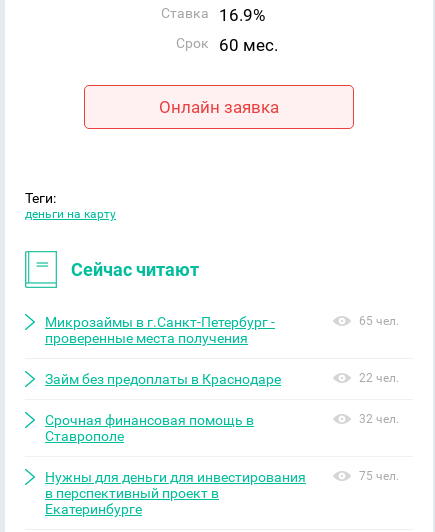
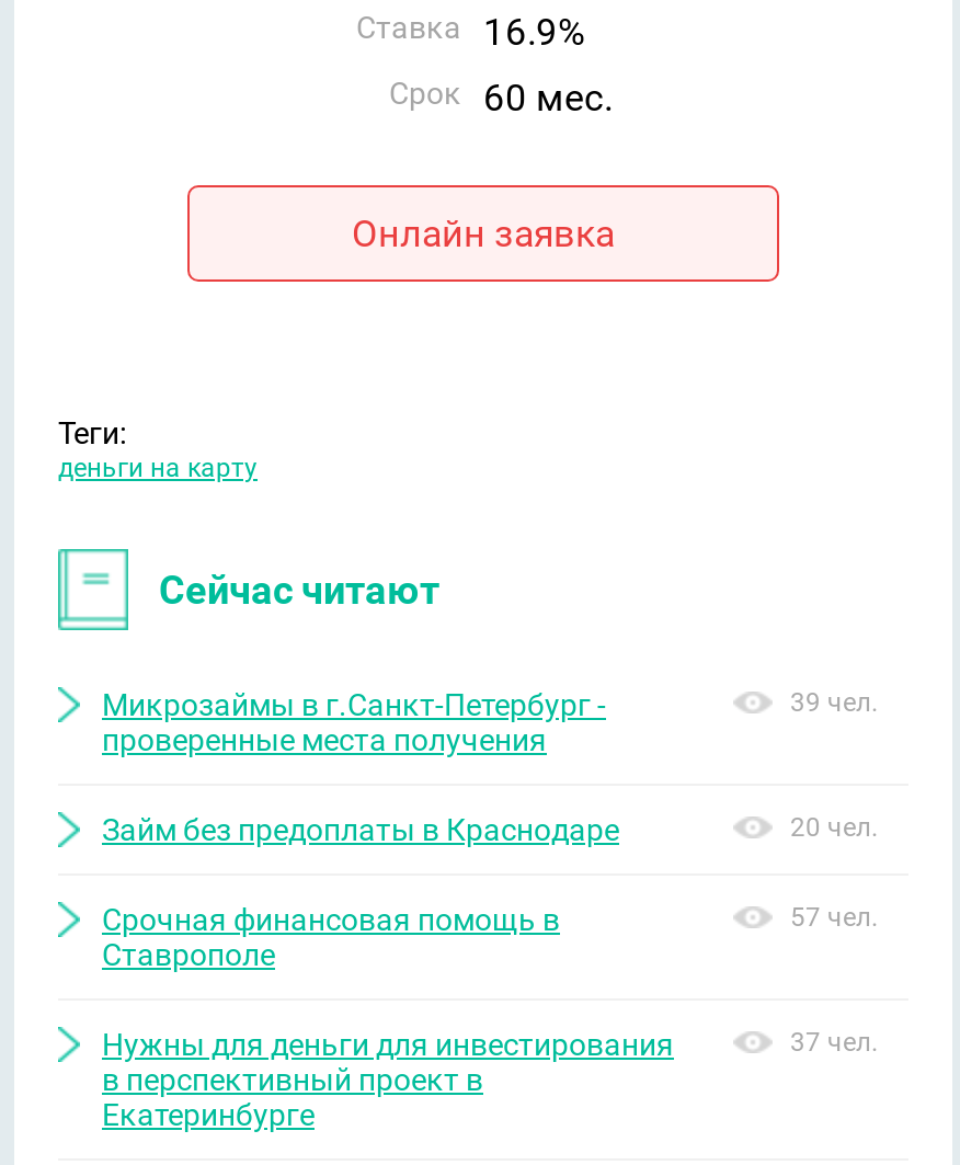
[359,314,399,328] 65 чел. -> [790,687,878,718] 39 чел.
[359,371,399,385] 22 чел. -> [790,812,878,843] 20 чел.
[359,412,399,426] 32 чел. -> [790,902,878,933] 57 чел.
[359,469,399,483] 75 чел. -> [790,1027,878,1058] 37 чел.

